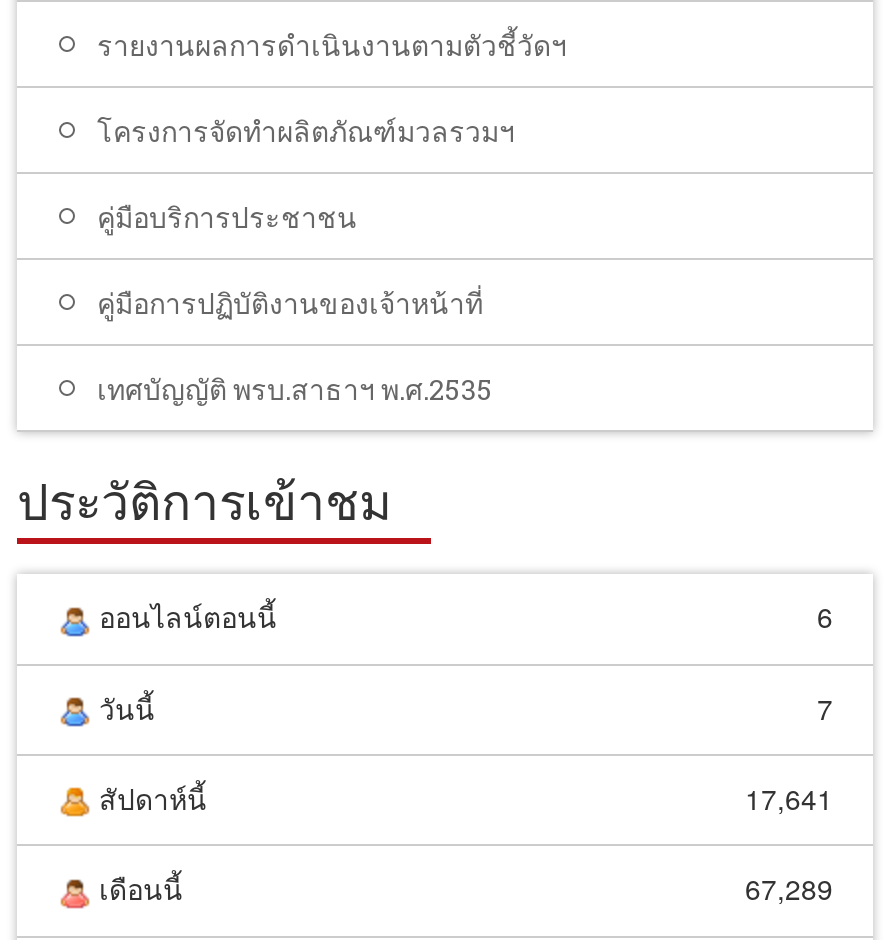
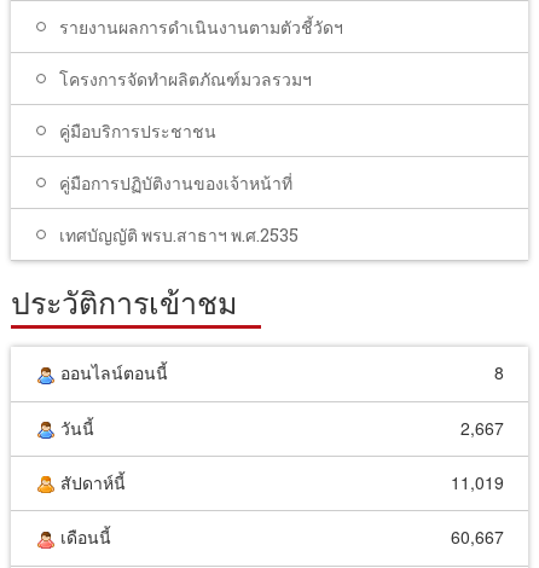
[817,597,833,637] 6 -> [494,360,504,385] 8
[817,687,833,727] 7 -> [460,415,504,440] 2,667
[745,778,833,818] 17,641 -> [451,470,504,494] 11,019
[745,869,833,909] 67,289 -> [451,525,504,549] 60,667

